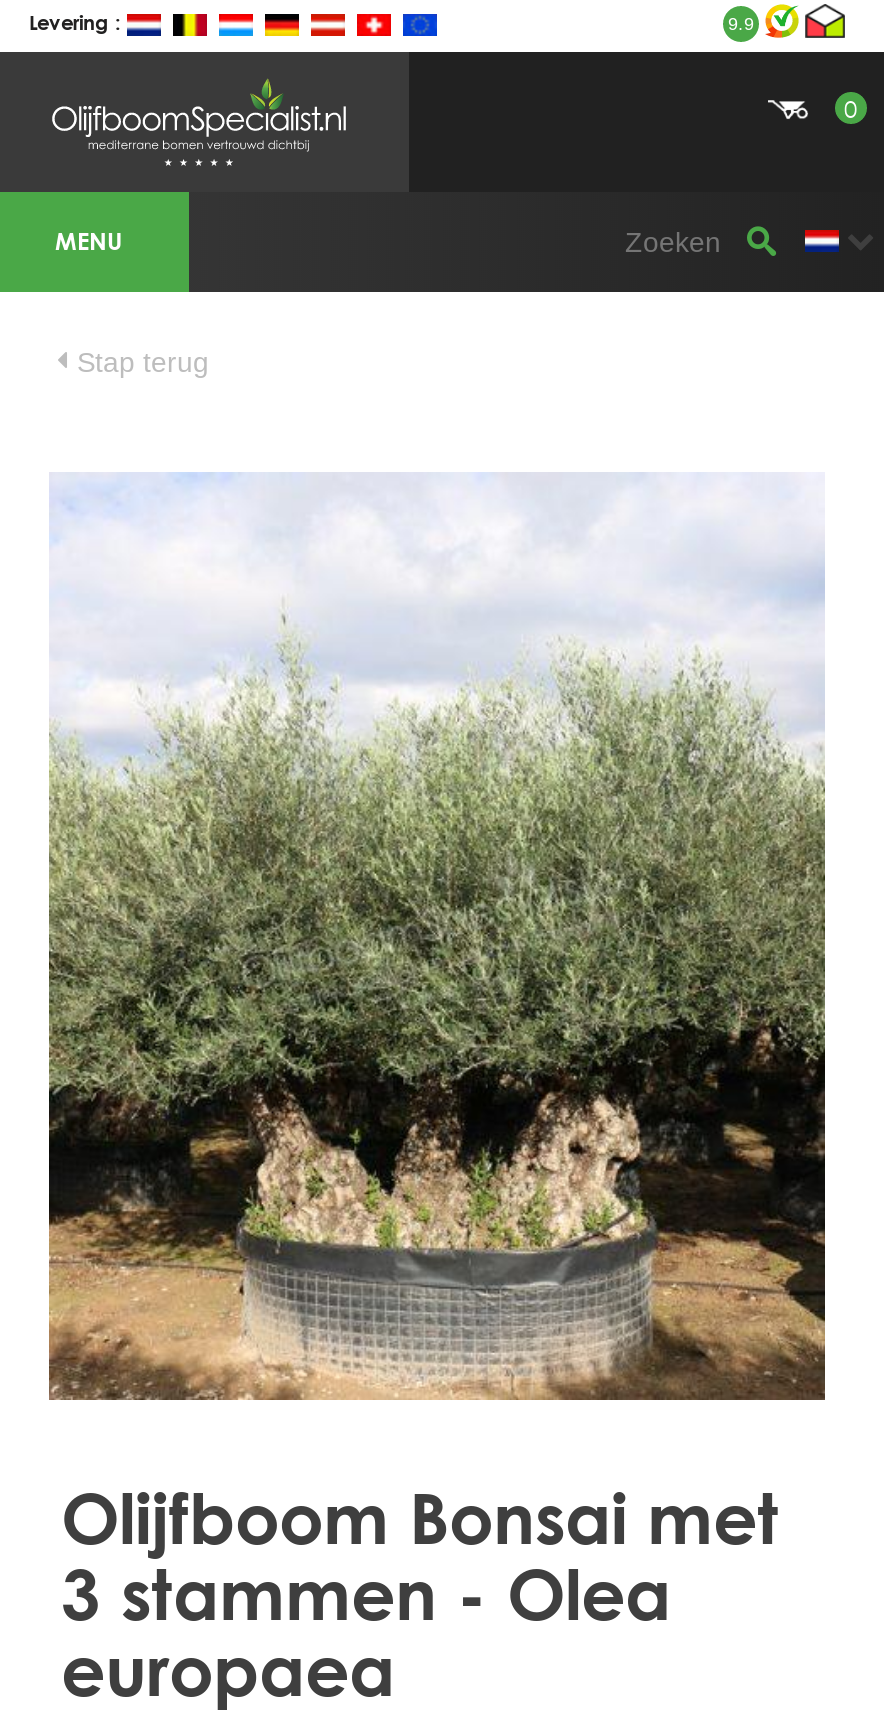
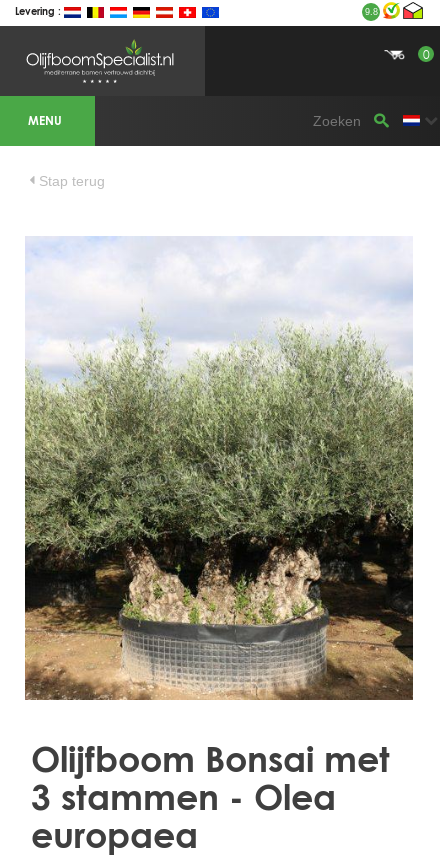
[728,14,754,34] 9.9 -> [364,7,377,17] 9.8

